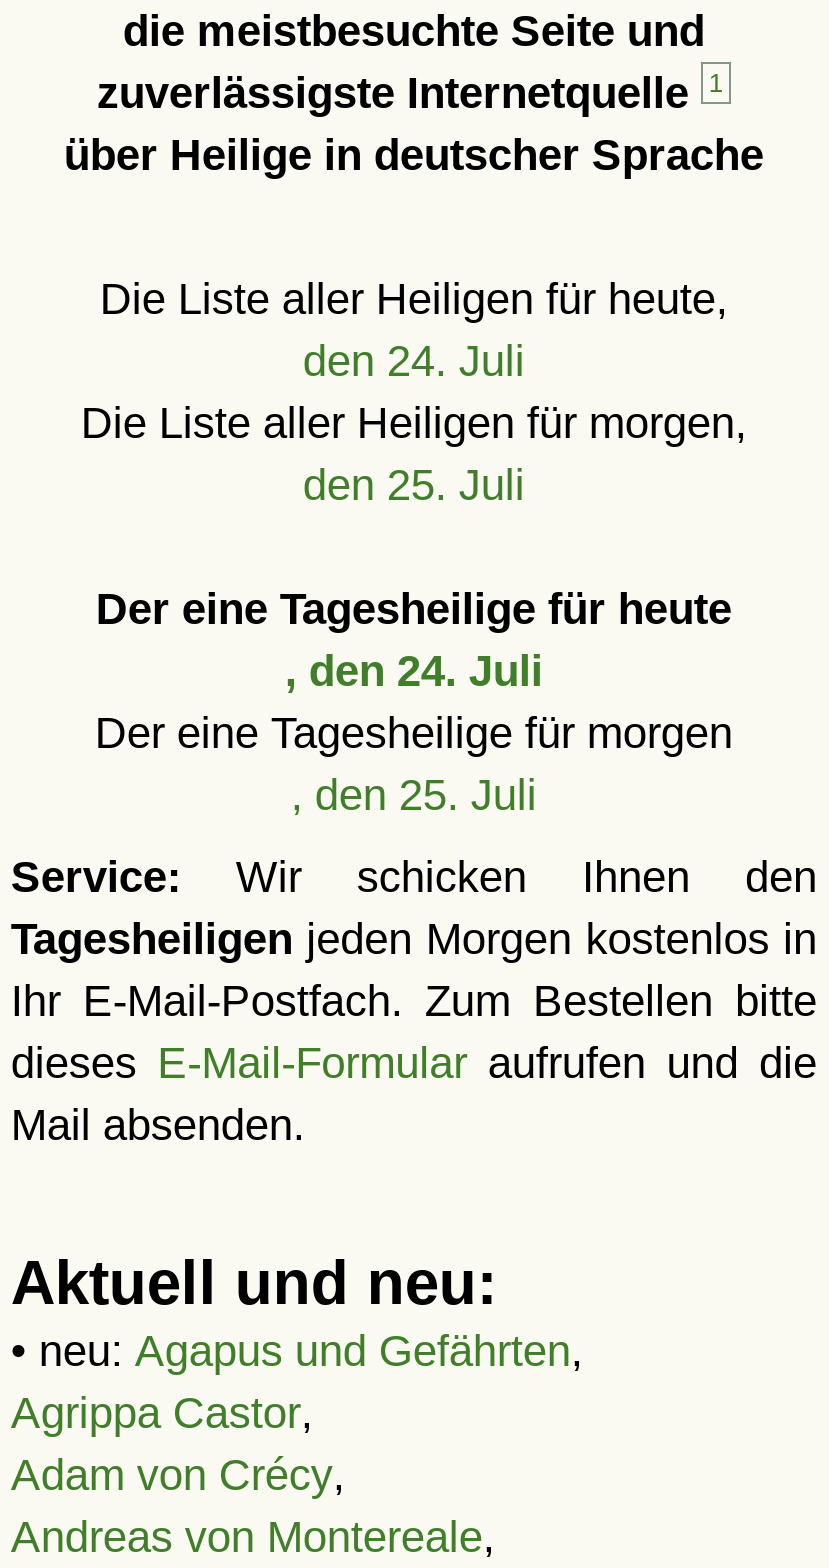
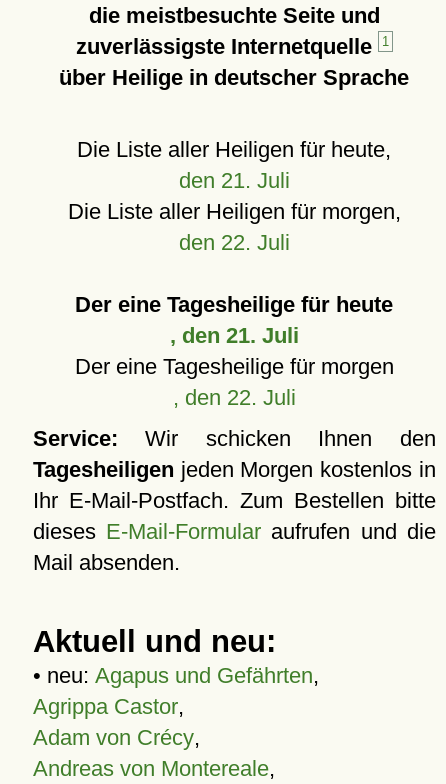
[303,336,525,386] den 24. Juli -> [179,168,290,193] den 21. Juli
[303,460,525,510] den 25. Juli -> [179,230,290,255] den 22. Juli
[285,646,543,696] , den 24. Juli -> [170,323,299,348] , den 21. Juli
[291,770,537,820] , den 25. Juli -> [173,385,296,410] , den 22. Juli

